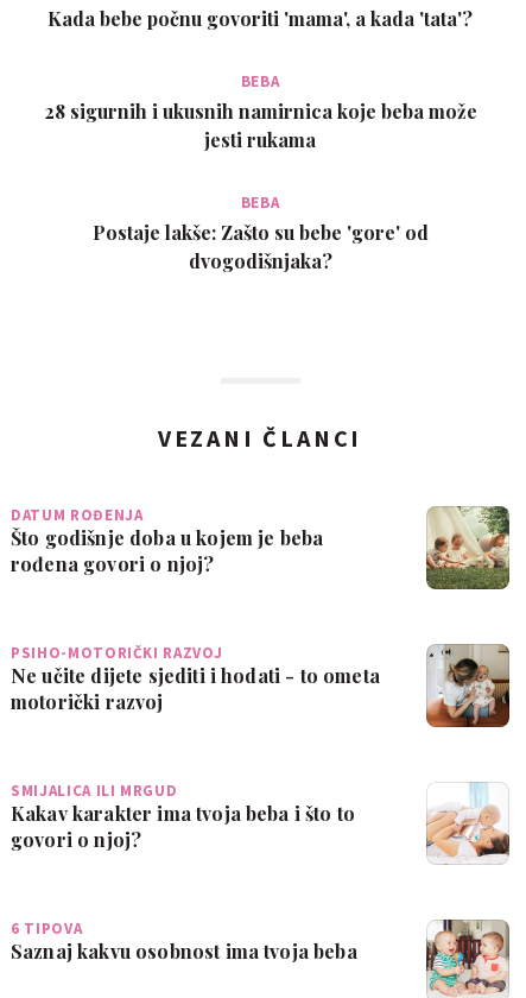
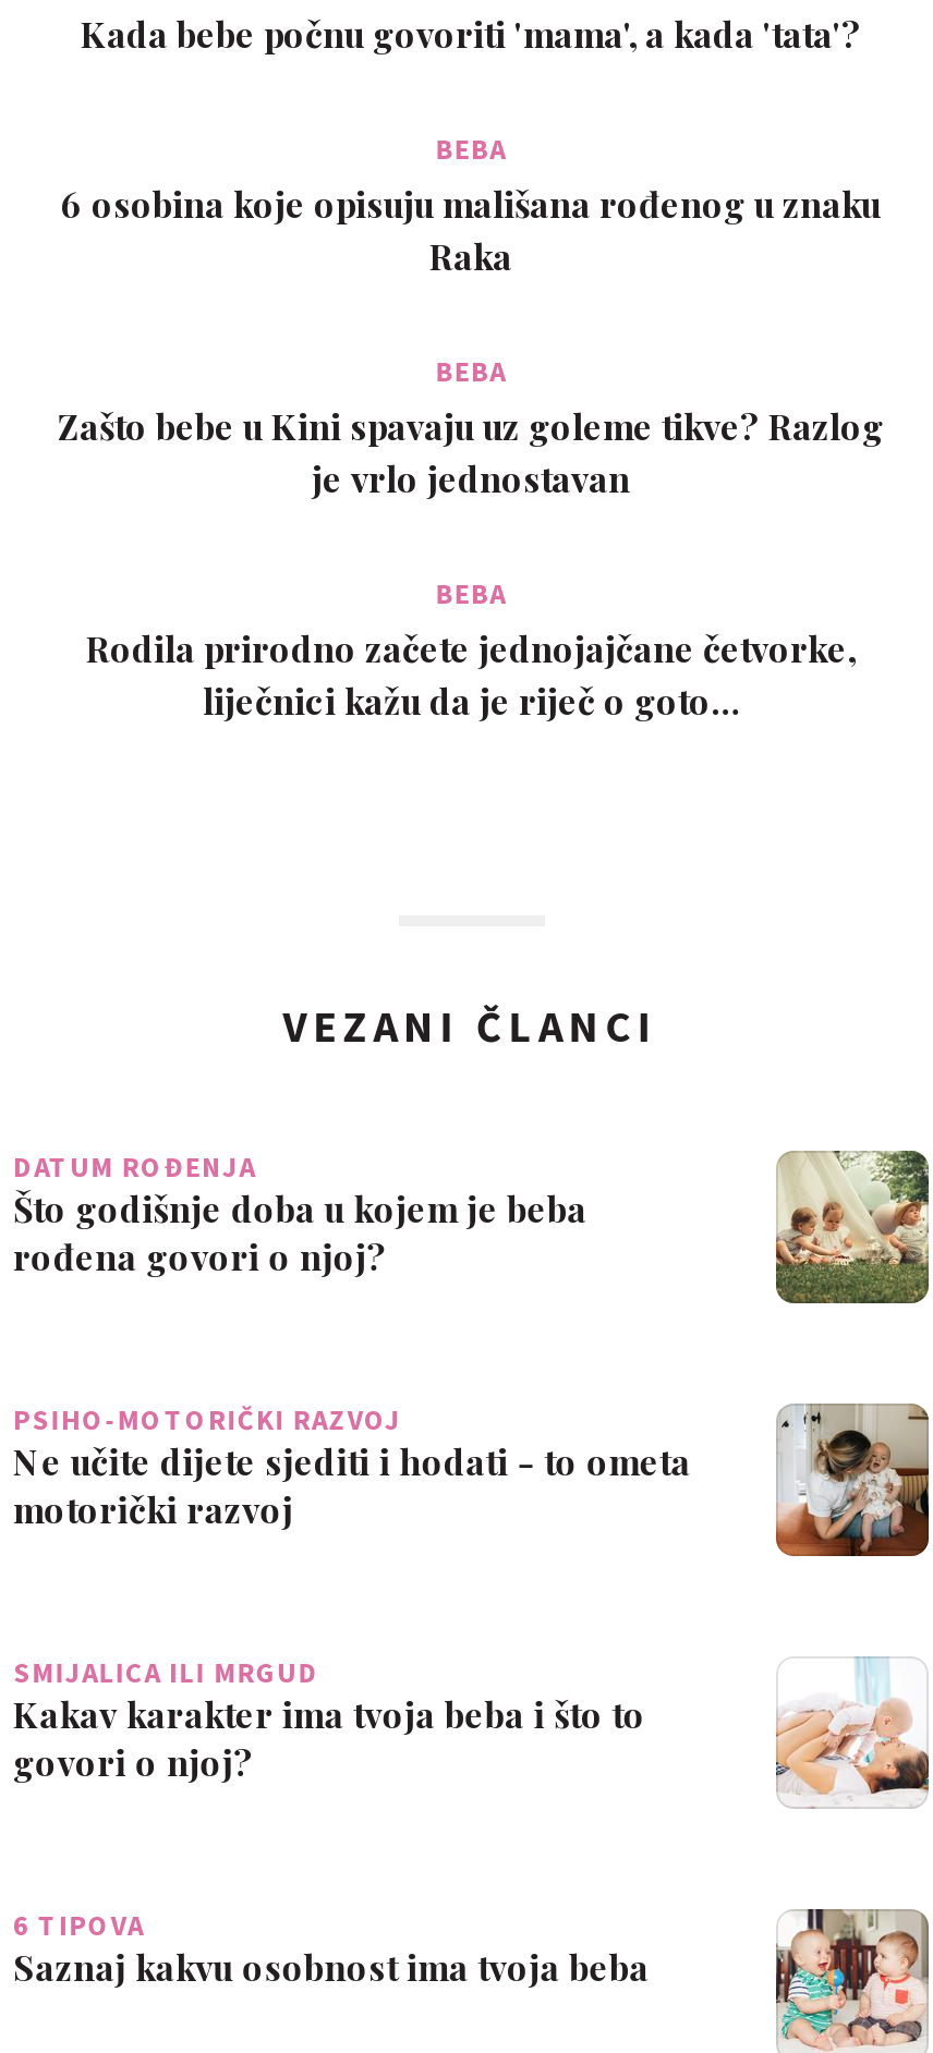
[43,98,477,152] 28 sigurnih i ukusnih namirnica koje beba može | jesti rukama -> [61,180,881,278] 6 osobina koje opisuju mališana rođenog u znaku | Raka
[92,219,428,273] Postaje lakše: Zašto su bebe 'gore' od | dvogodišnjaka? -> [58,403,884,723] Zašto bebe u Kini spavaju uz goleme tikve? Razlog | je vrlo jednostavan | BEBA | Rodila prirodno začete jednojajčane četvorke, | liječnici kažu da je riječ o goto…

